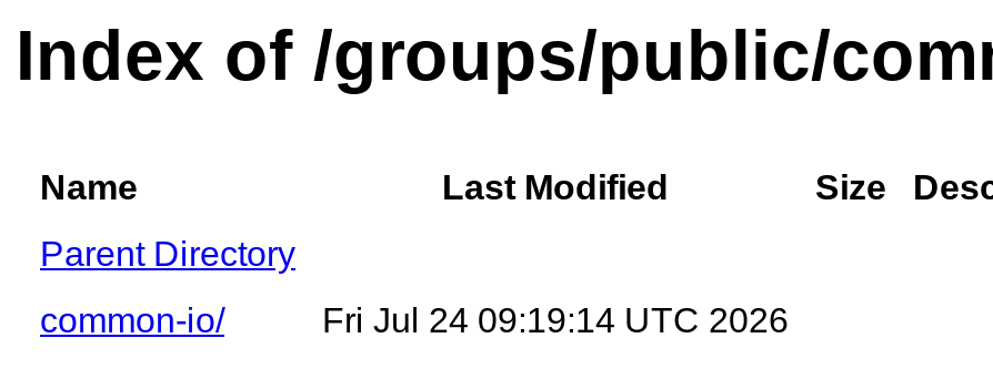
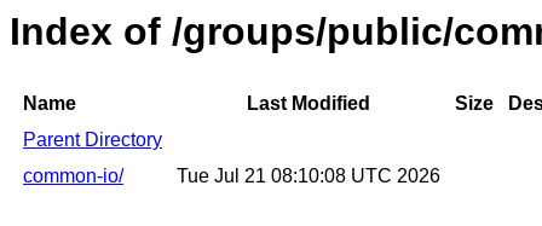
[322,302,789,340] Fri Jul 24 09:19:14 UTC 2026 -> [177,166,440,187] Tue Jul 21 08:10:08 UTC 2026

